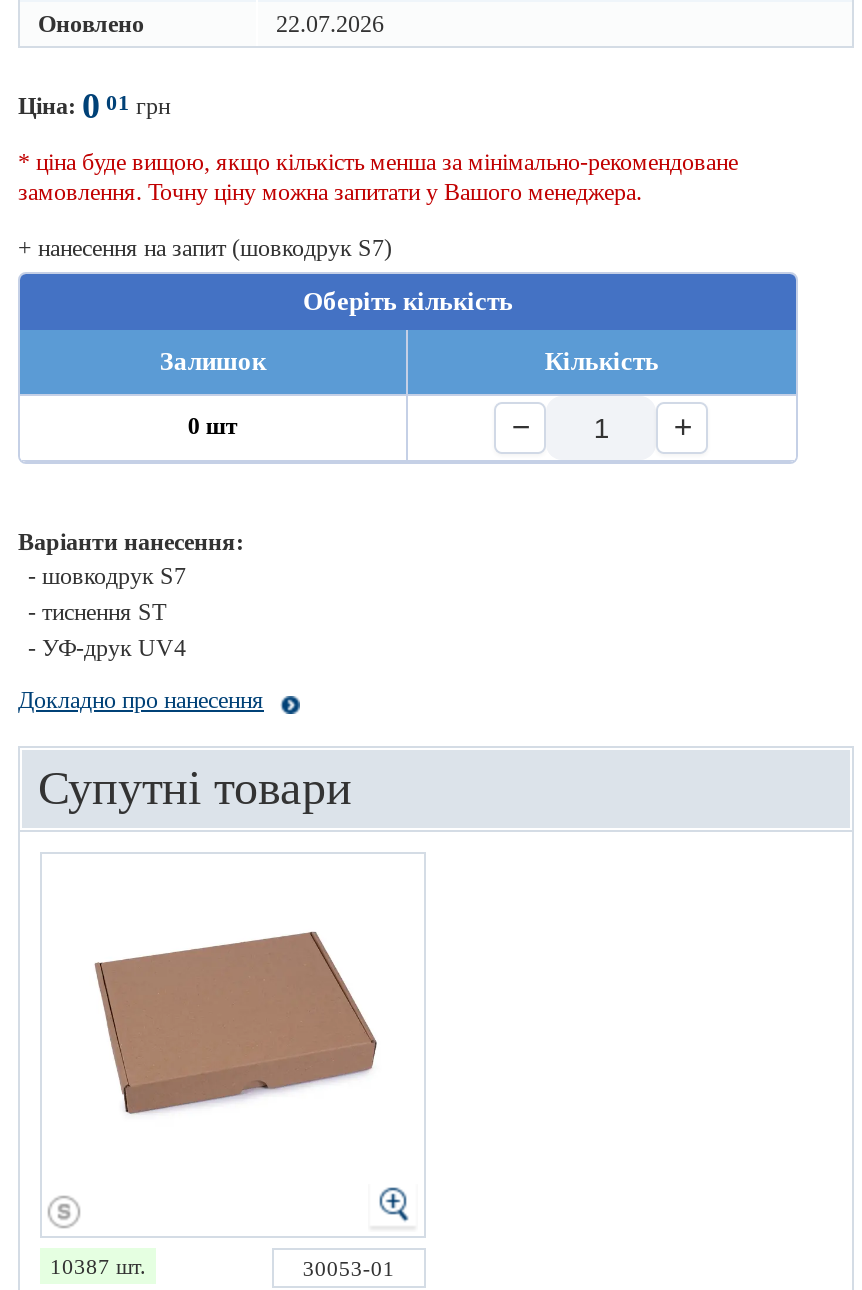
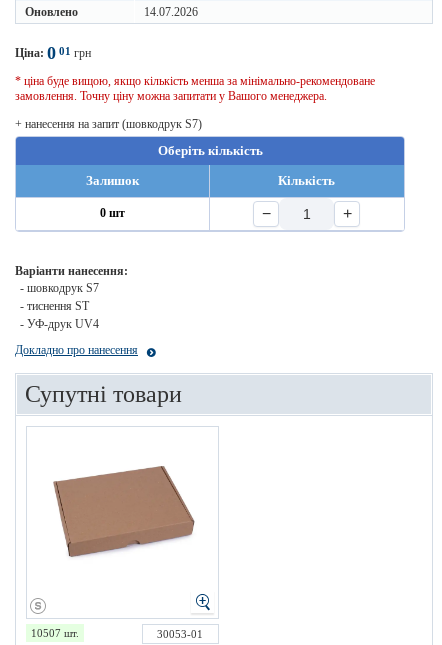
[276,10,384,38] 22.07.2026 -> [144,5,198,19] 14.07.2026
[50,1254,146,1278] 10387 шт. -> [31,627,79,639] 10507 шт.

